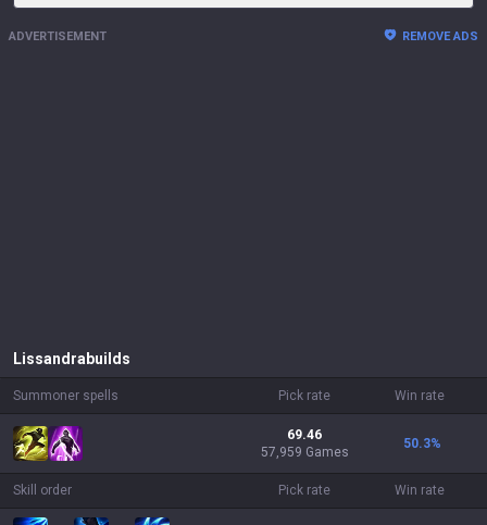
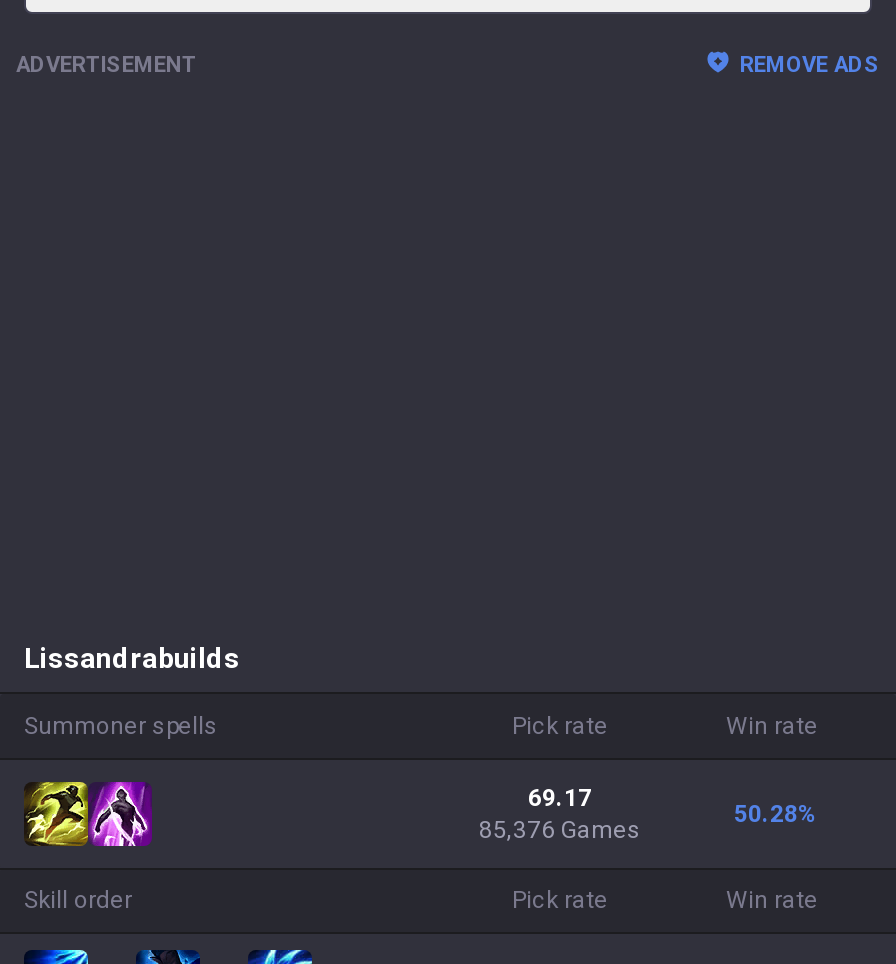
[287,427,322,442] 69.46 -> [528,784,592,812] 69.17
[403,436,441,451] 50.3% -> [734,800,818,828] 50.28%
[260,445,348,460] 57,959 Games -> [479,816,641,844] 85,376 Games

